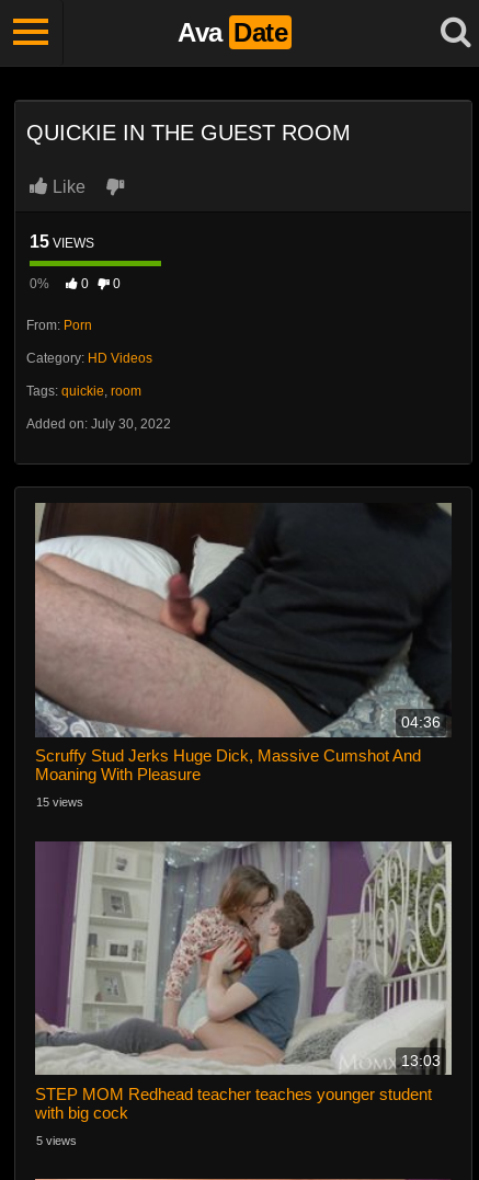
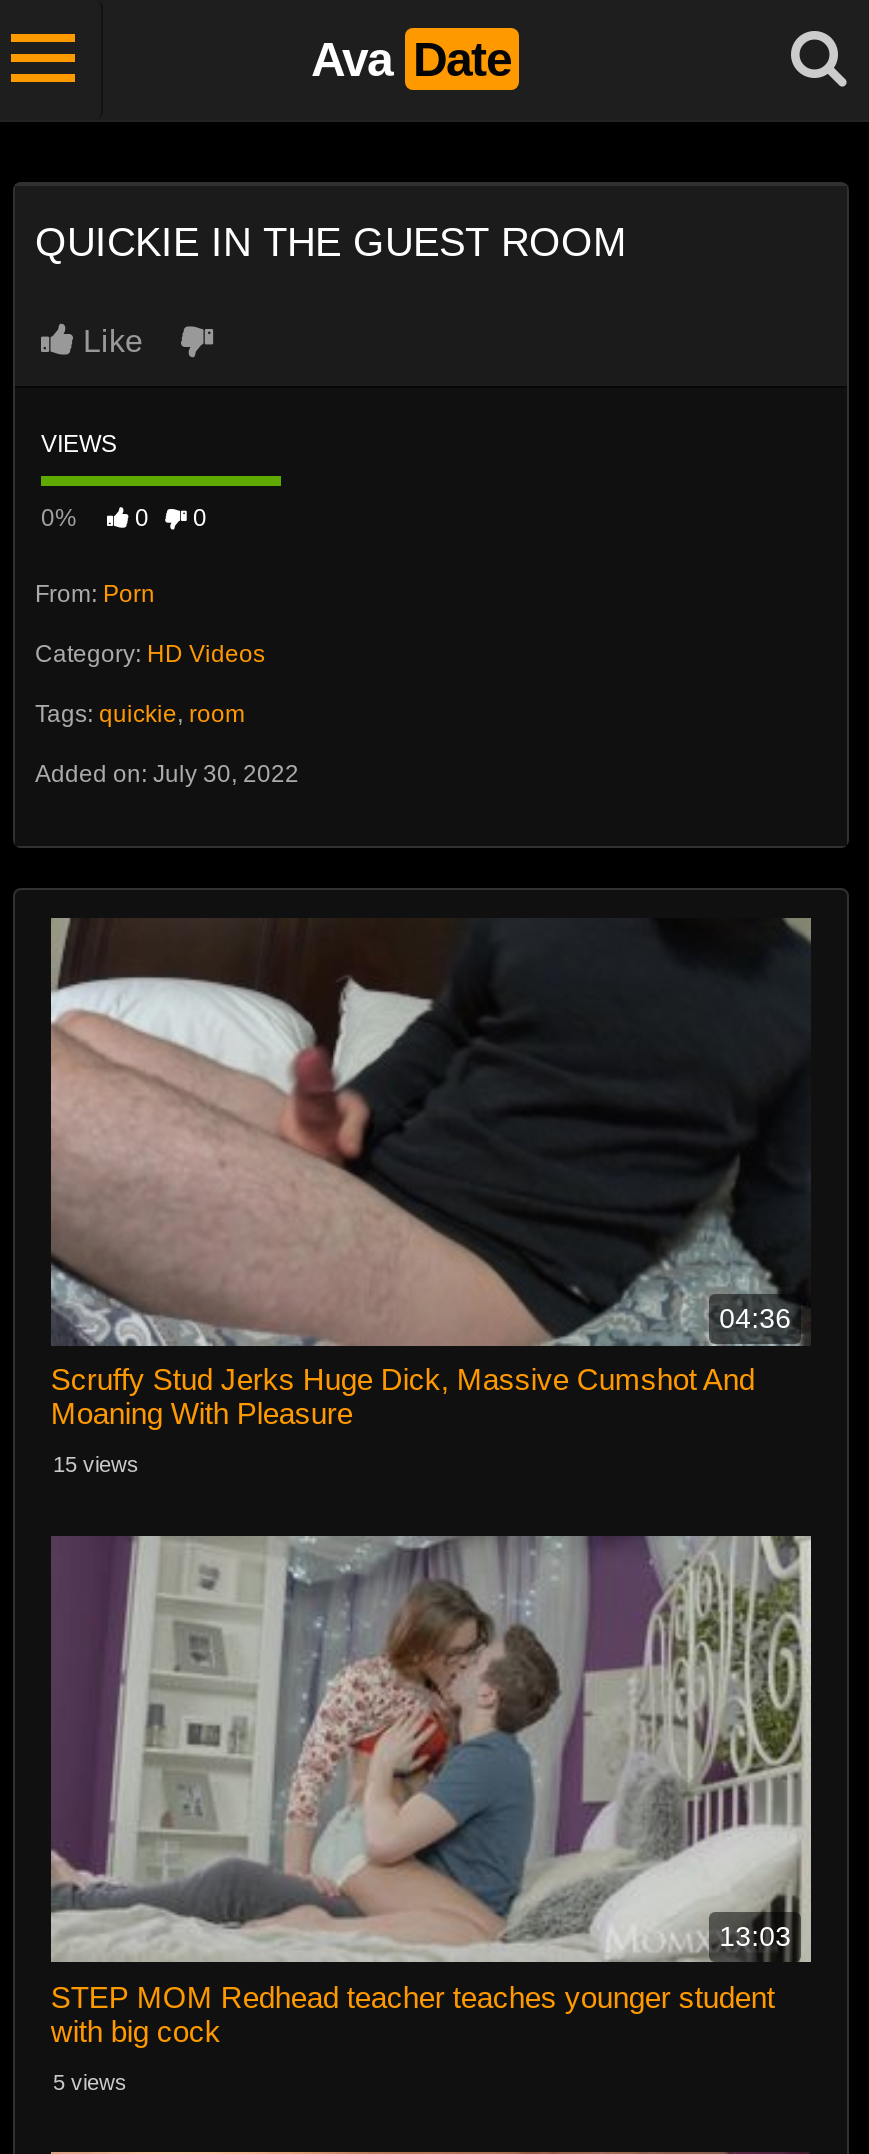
[30,232,94,251] 15 VIEWS -> [41,430,117,458] VIEWS

